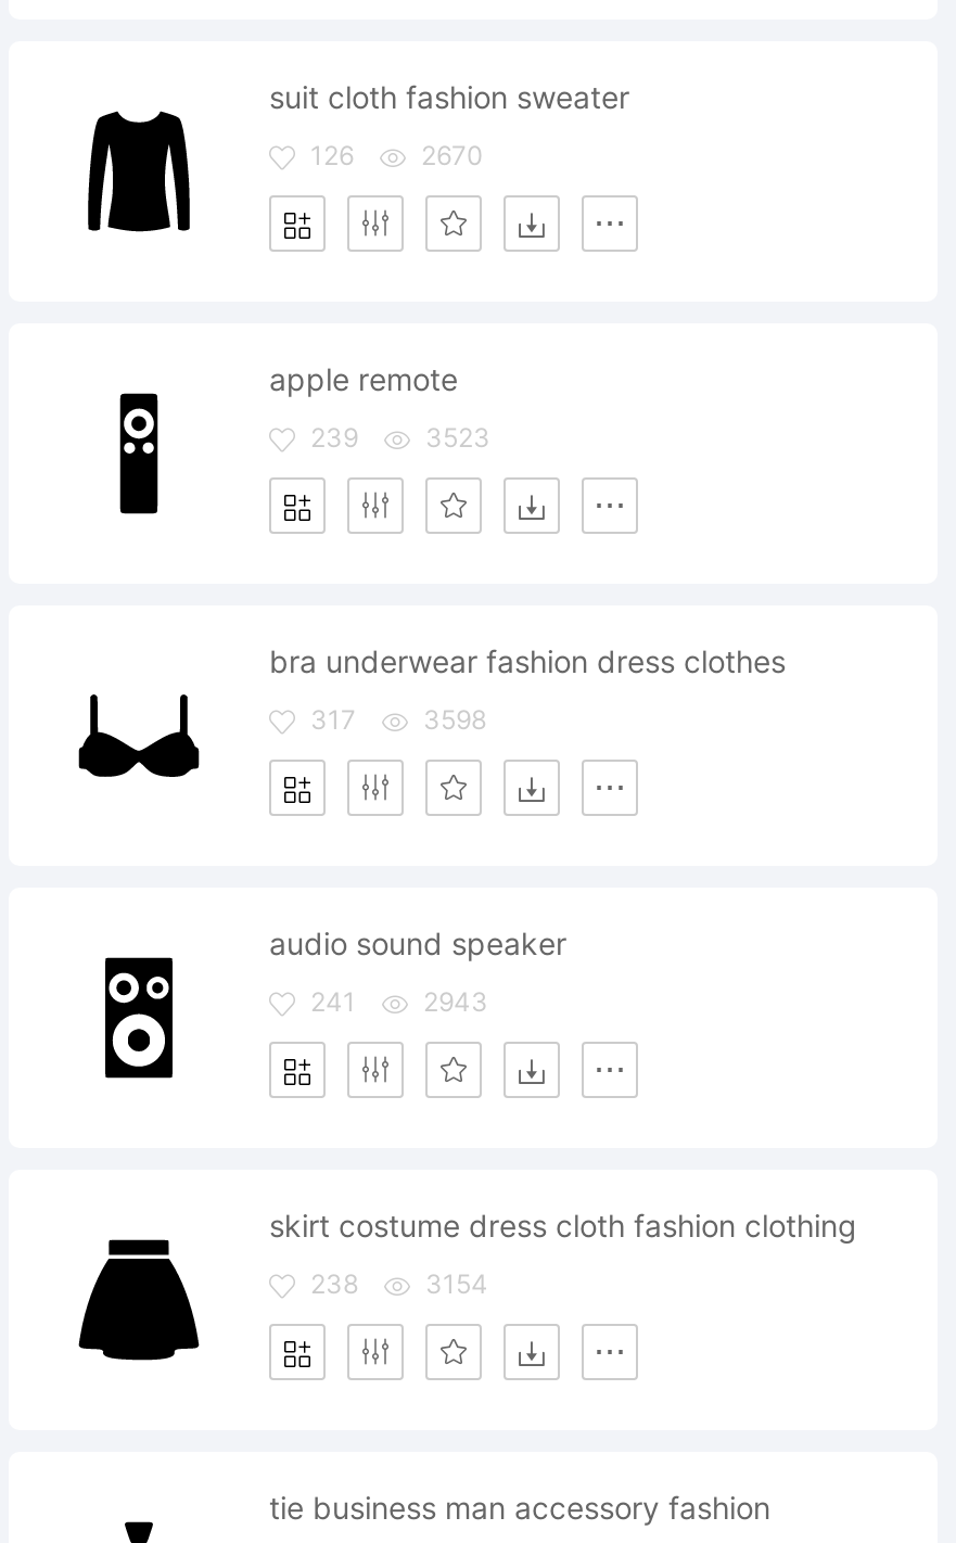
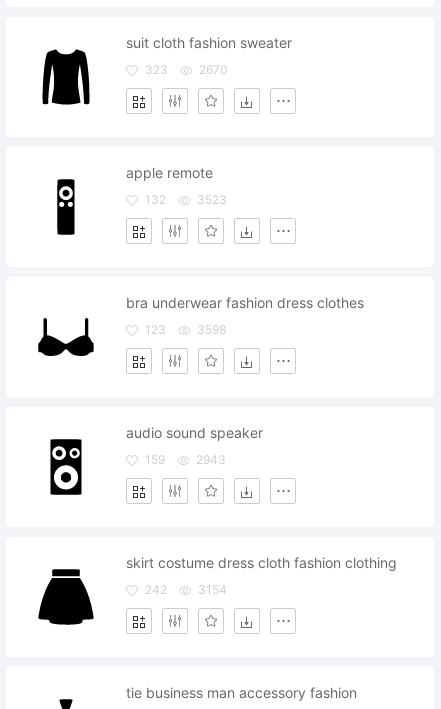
[310,139,354,171] 126 -> [145,62,168,77] 323
[310,421,358,454] 239 -> [145,192,166,207] 132
[310,703,356,736] 317 -> [145,322,166,337] 123
[310,985,356,1018] 241 -> [145,452,165,467] 159
[310,1267,358,1300] 238 -> [145,582,167,597] 242

